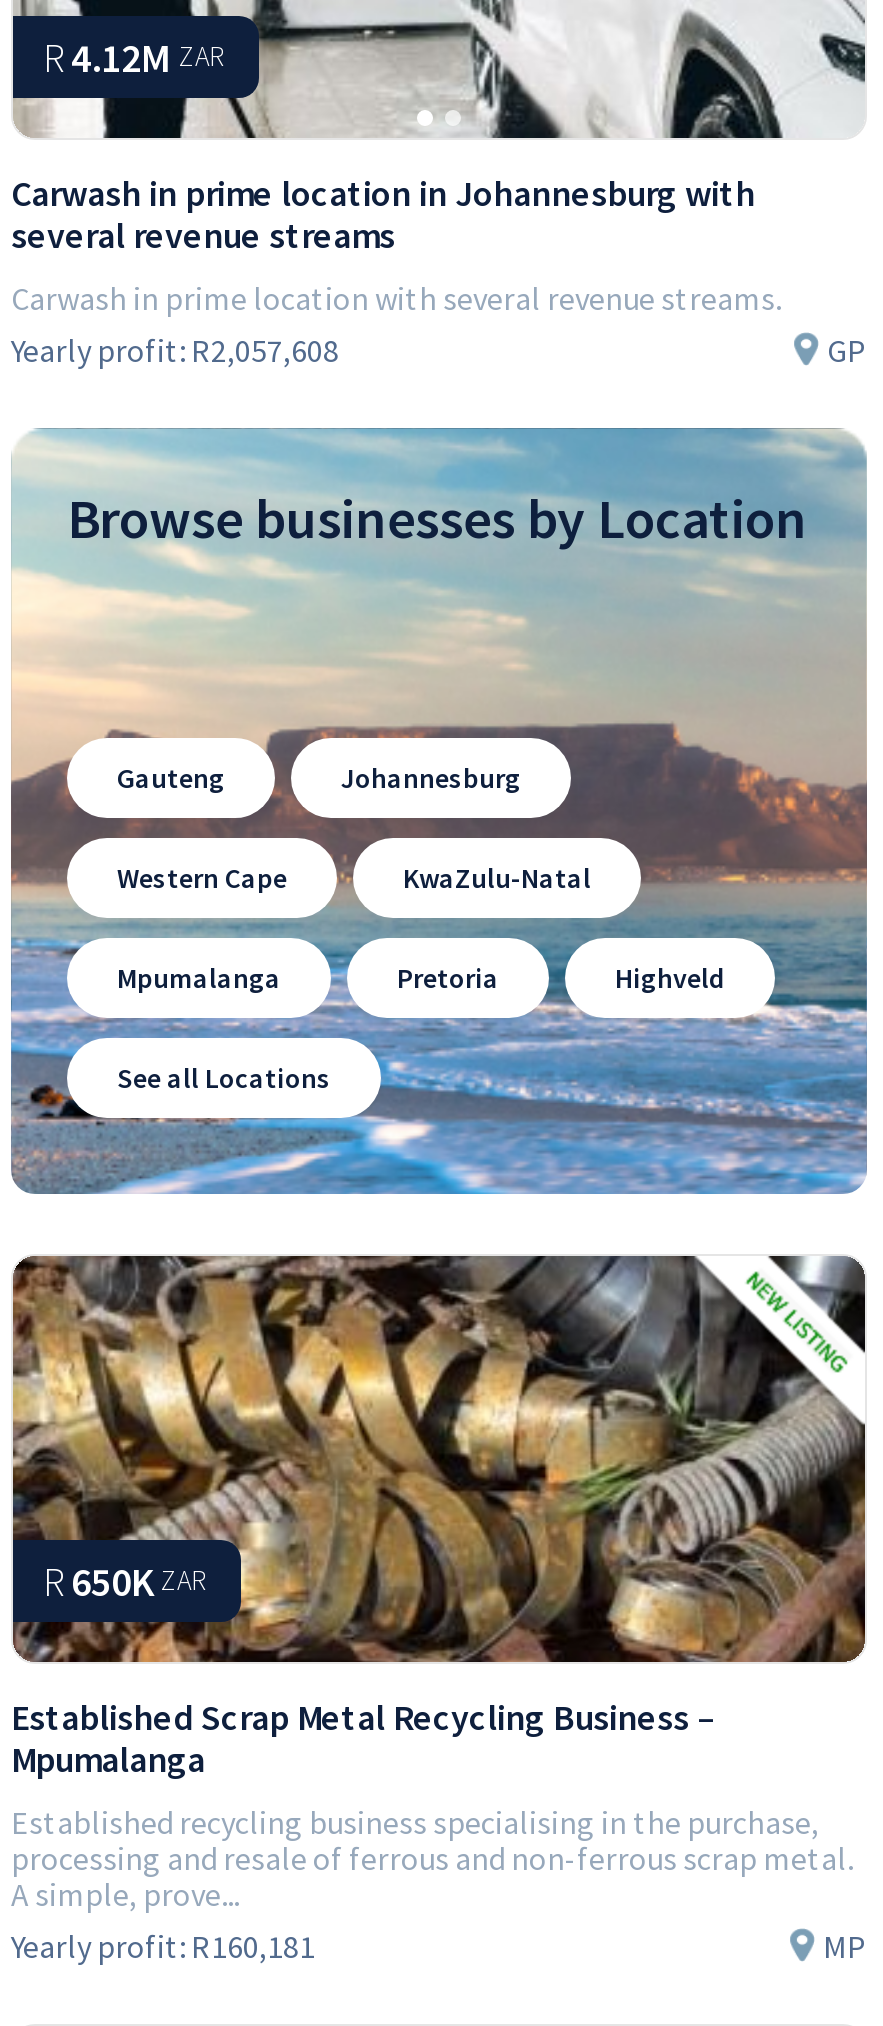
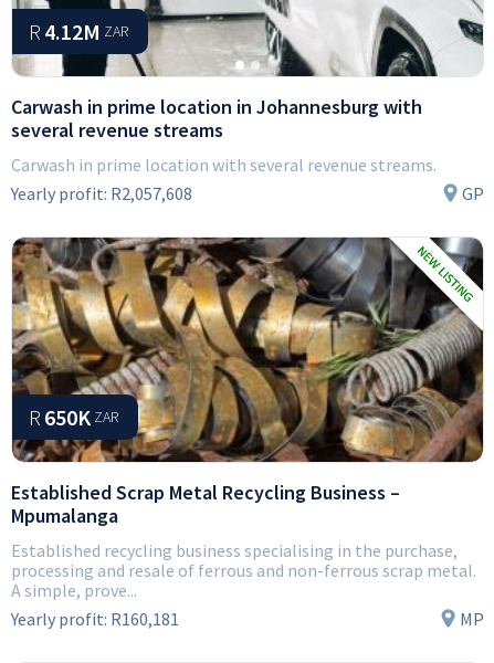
[9,426,869,1196] [image] | Browse businesses by Location -> none
[117,760,725,1096] Gauteng | Johannesburg | Western Cape | KwaZulu-Natal | Mpumalanga | Pretoria | Highveld | See all Locations -> none

